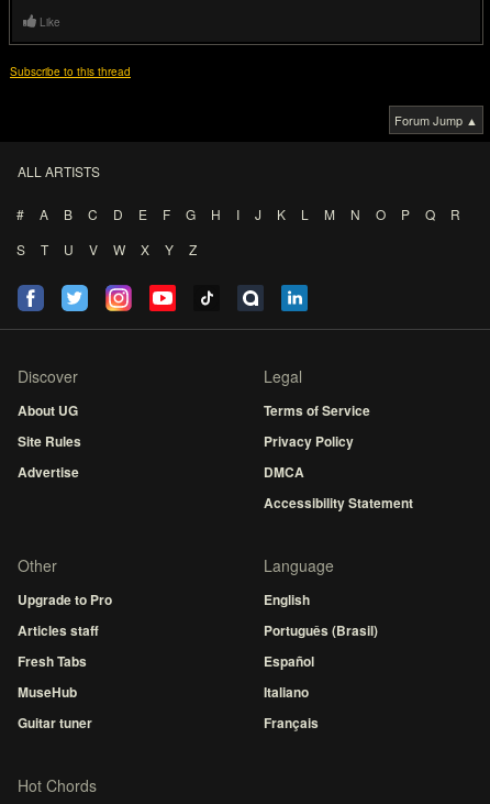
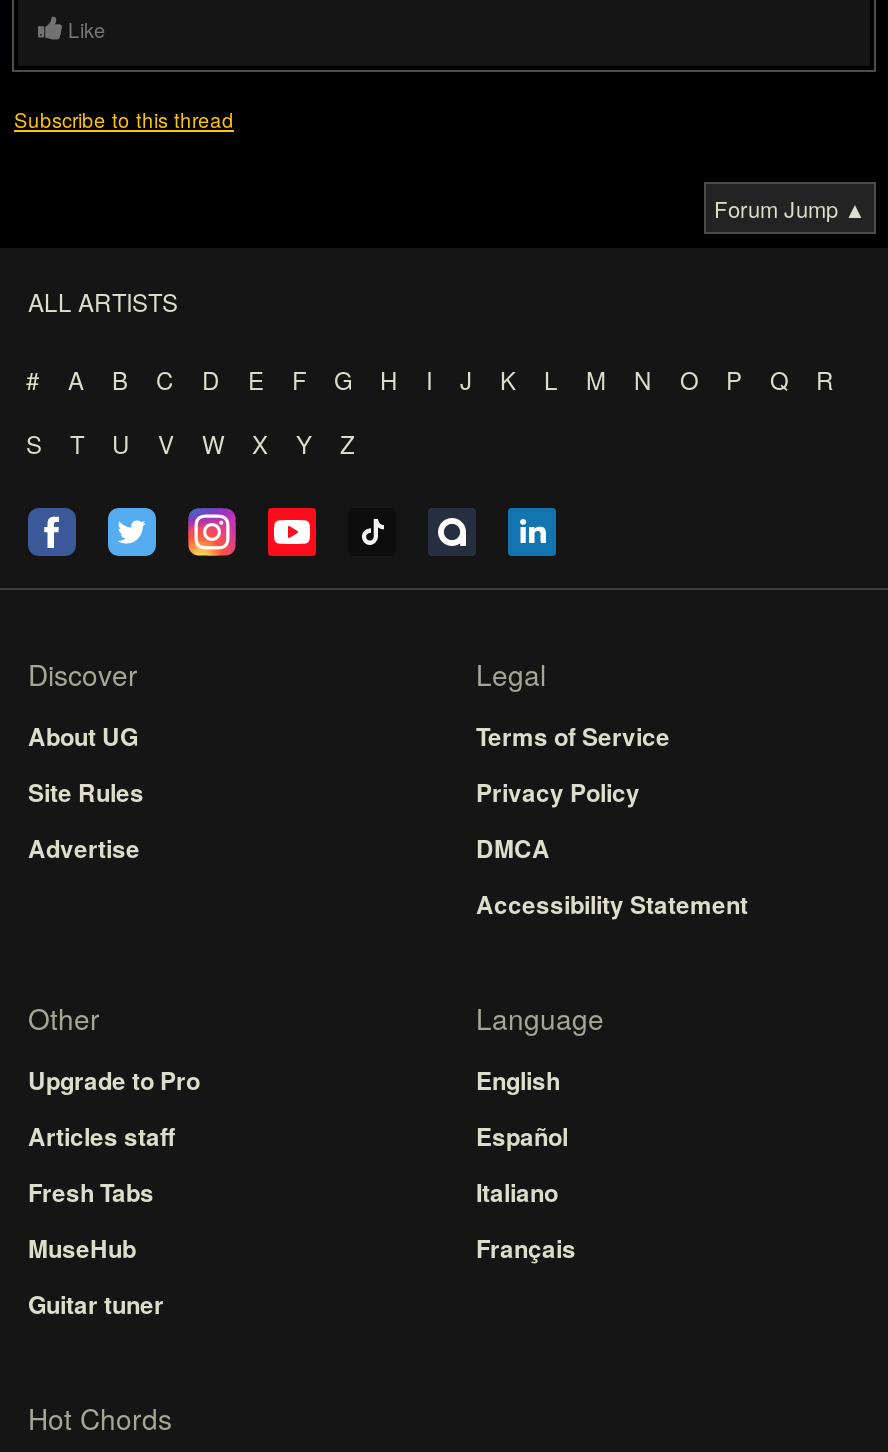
[264,620,378,640] Português (Brasil) -> none
moved [264,651,319,733] -> [476,1118,576,1266]: Español | Italiano | Français

